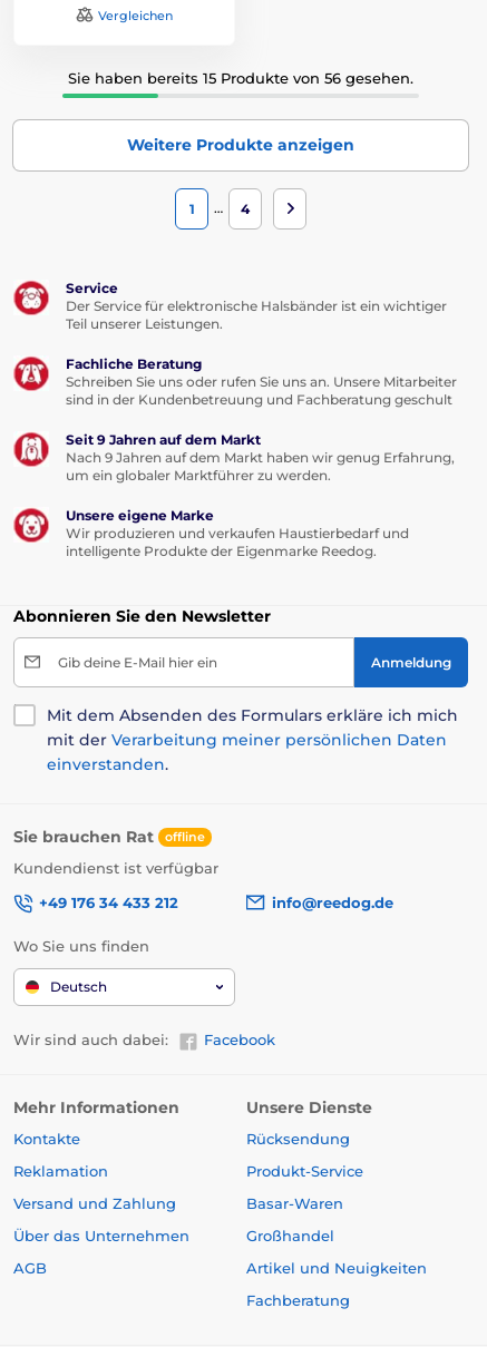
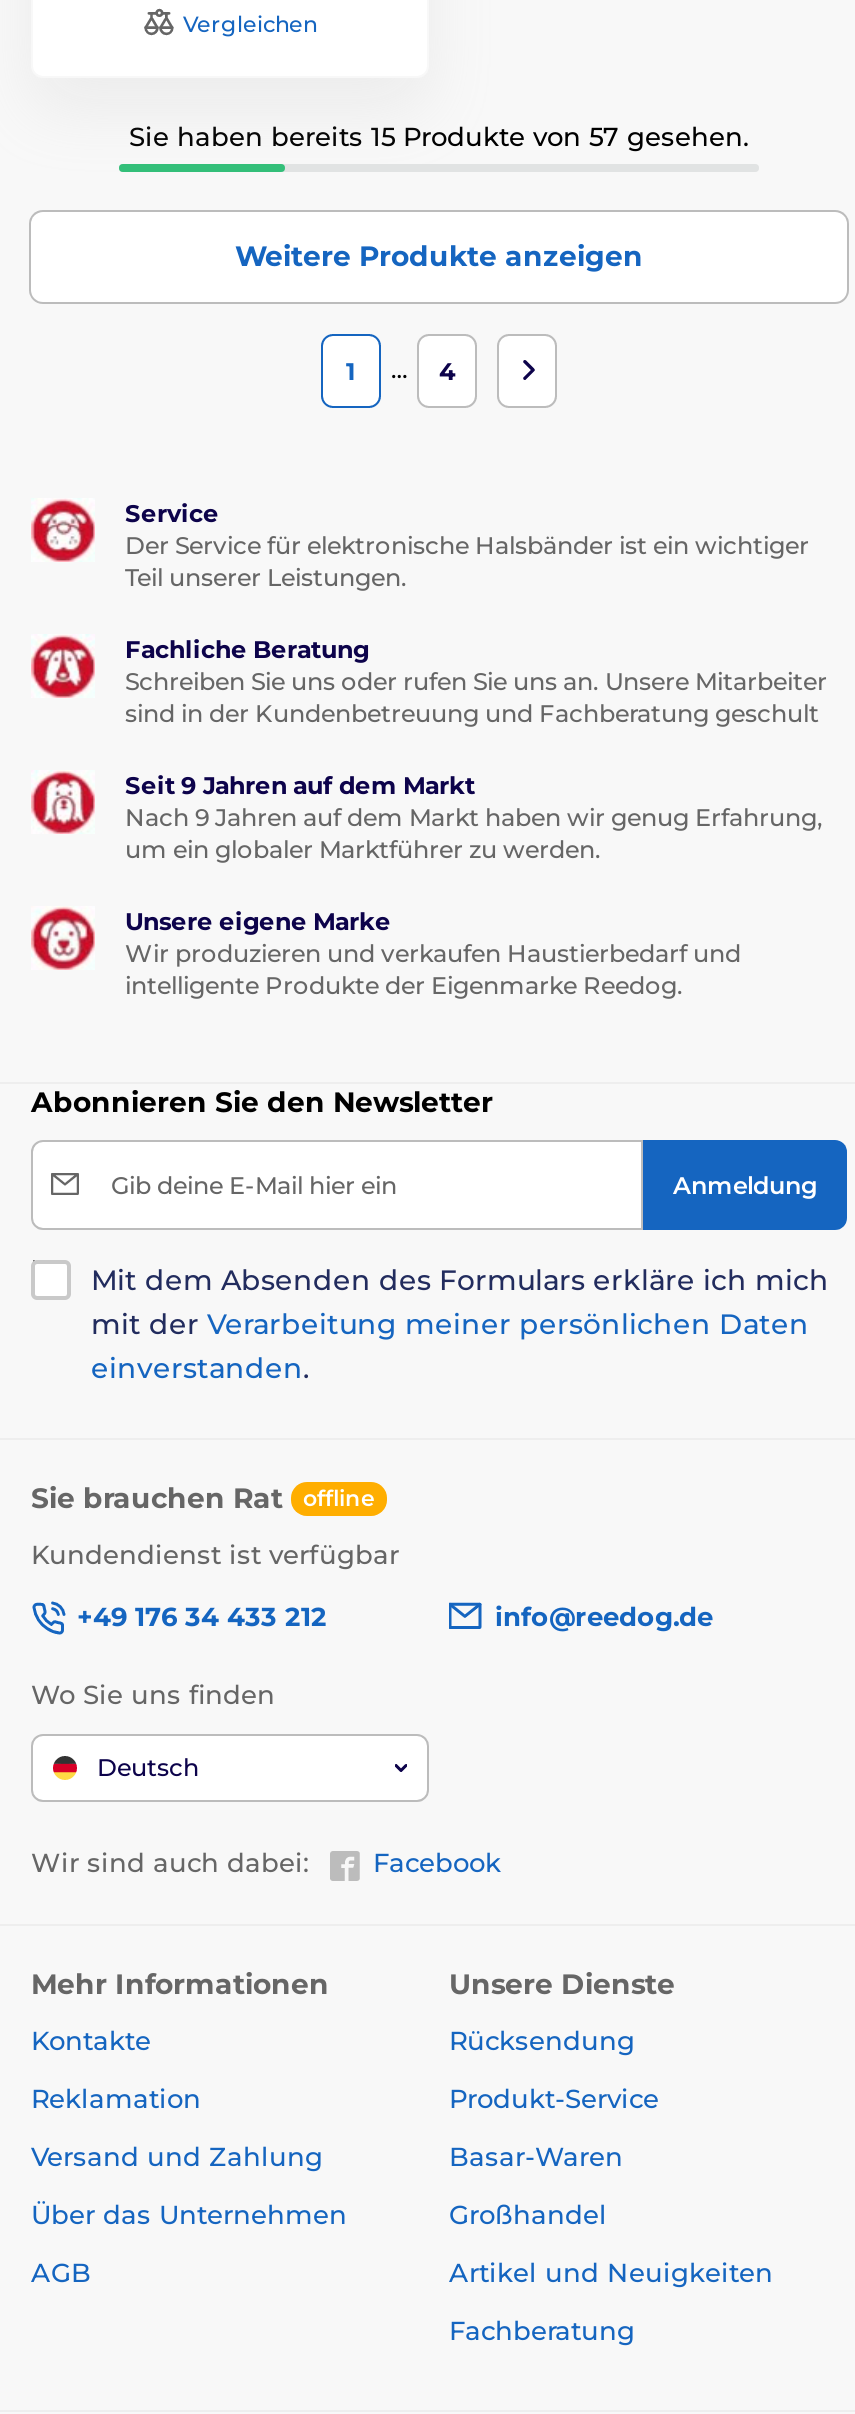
[68,69,413,86] Sie haben bereits 15 Produkte von 56 gesehen. -> [129,119,749,151] Sie haben bereits 15 Produkte von 57 gesehen.

